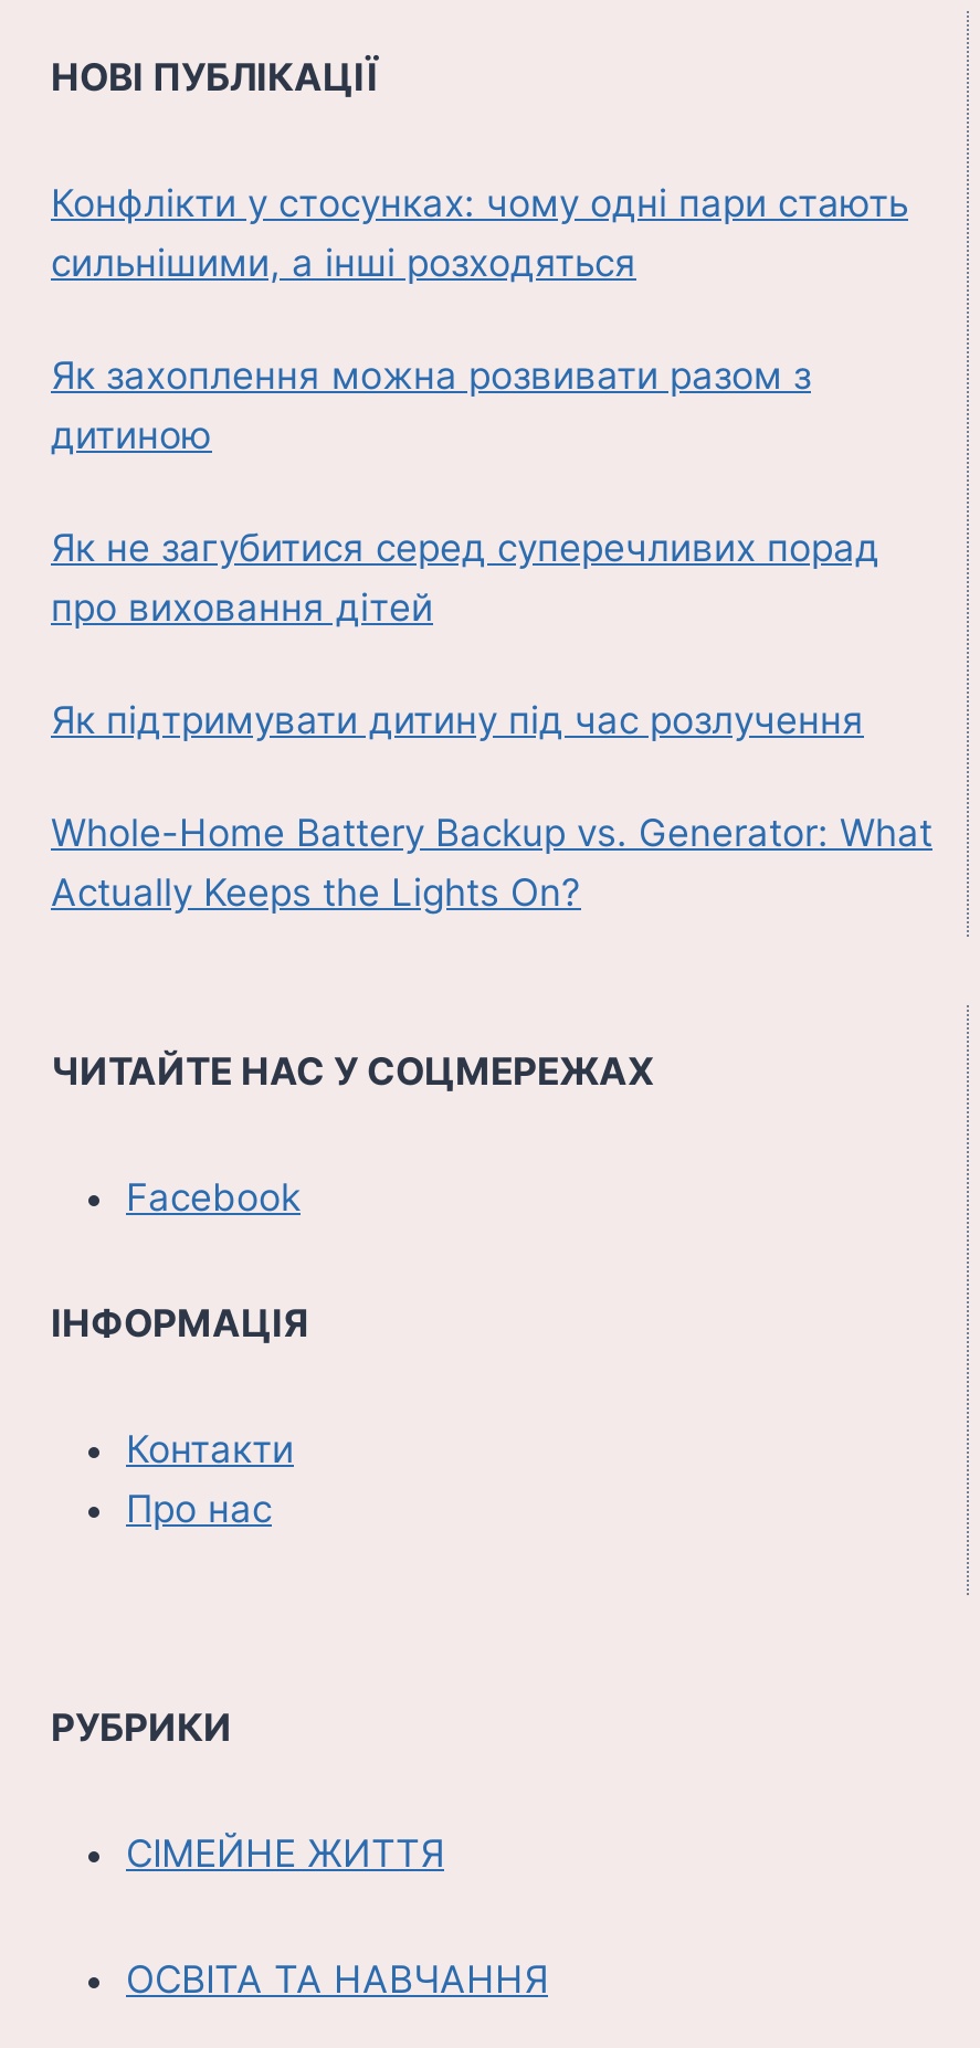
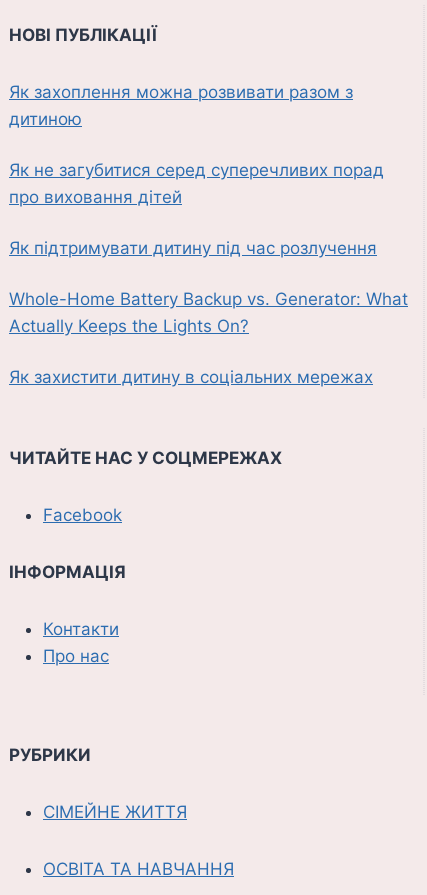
[51,180,908,284] Конфлікти у стосунках: чому одні пари стають | сильнішими, а інші розходяться -> none
moved [51,353,932,914] -> [9,82,408,336]: Як захоплення можна розвивати разом з | дитиною | Як не загубитися серед суперечливих порад | про виховання дітей | Як підтримувати дитину під час розлучення | Whole-Home Battery Backup vs. Generator: What | Actually Keeps the Lights On?
none -> [9,367,373,387] Як захистити дитину в соціальних мережах

